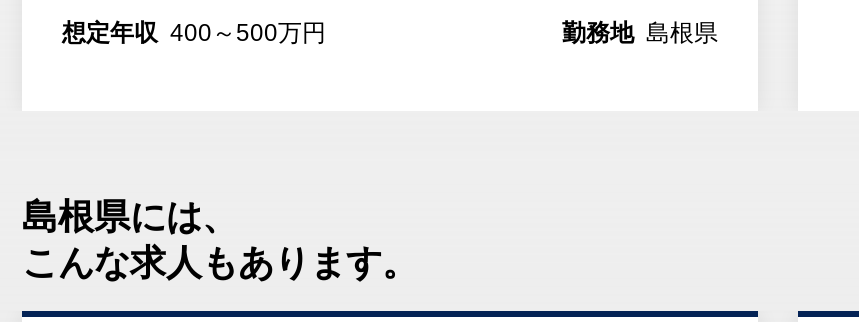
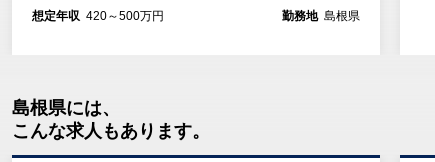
[62,19,326,47] 想定年収 400～500万円 -> [32,9,164,23] 想定年収 420～500万円

